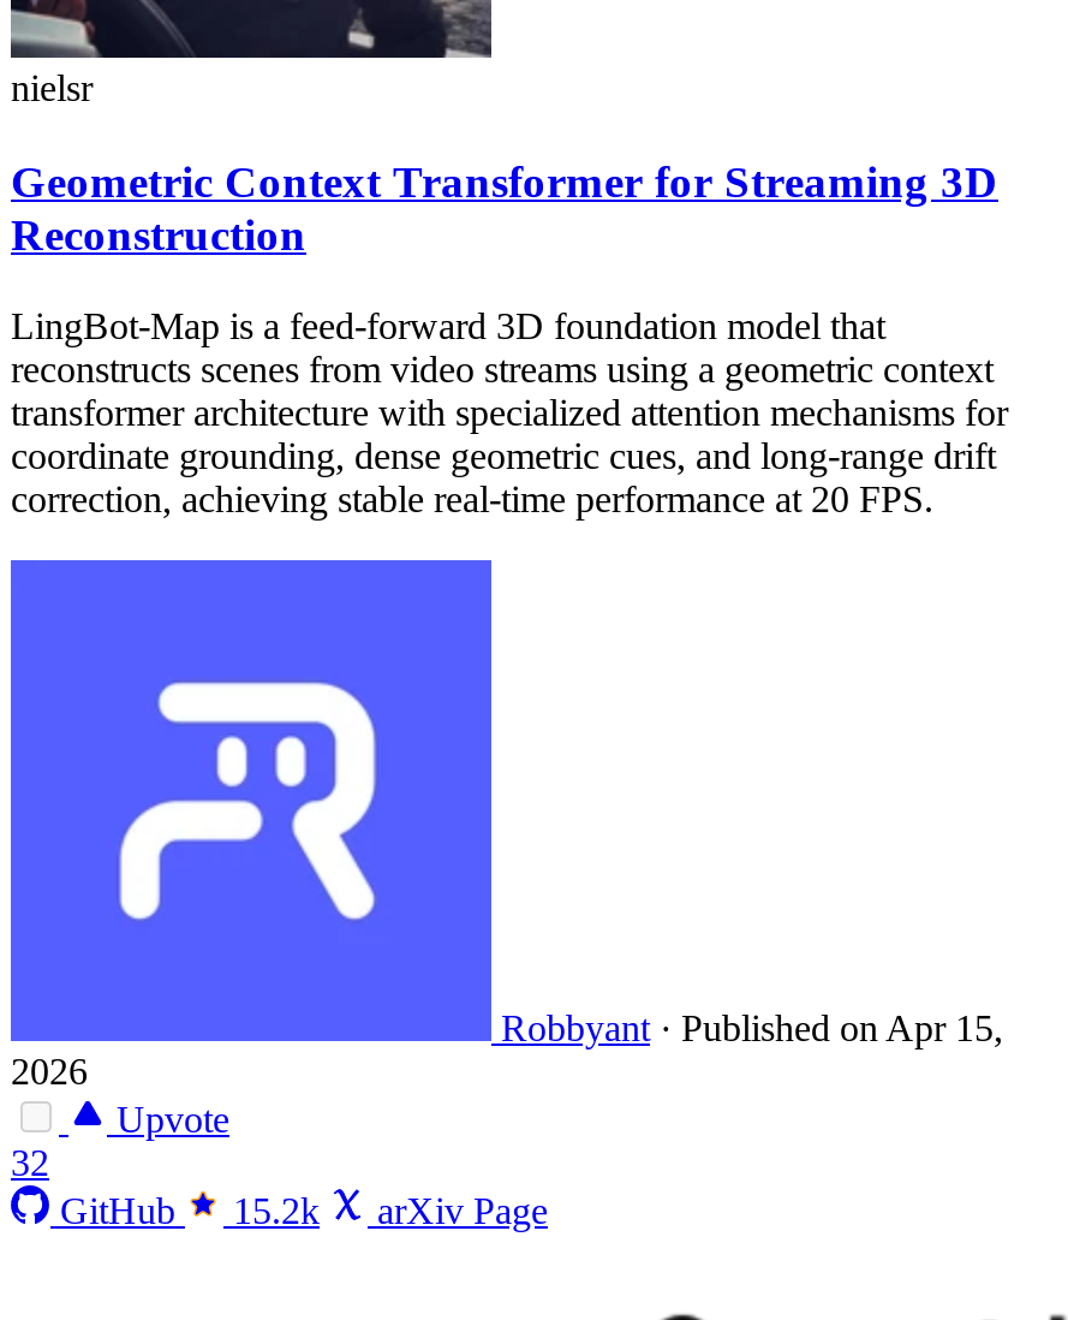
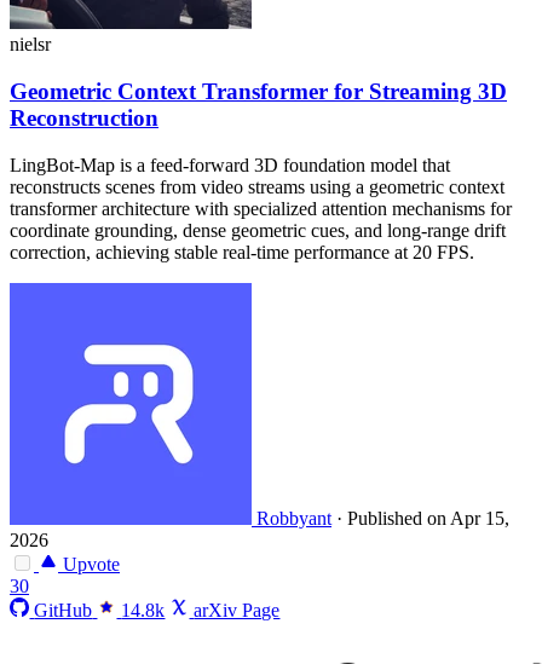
[11,1143,49,1184] 32 -> [10,575,29,596] 30
[60,1191,548,1232] GitHub 15.2k arXiv Page -> [34,599,280,620] GitHub 14.8k arXiv Page

